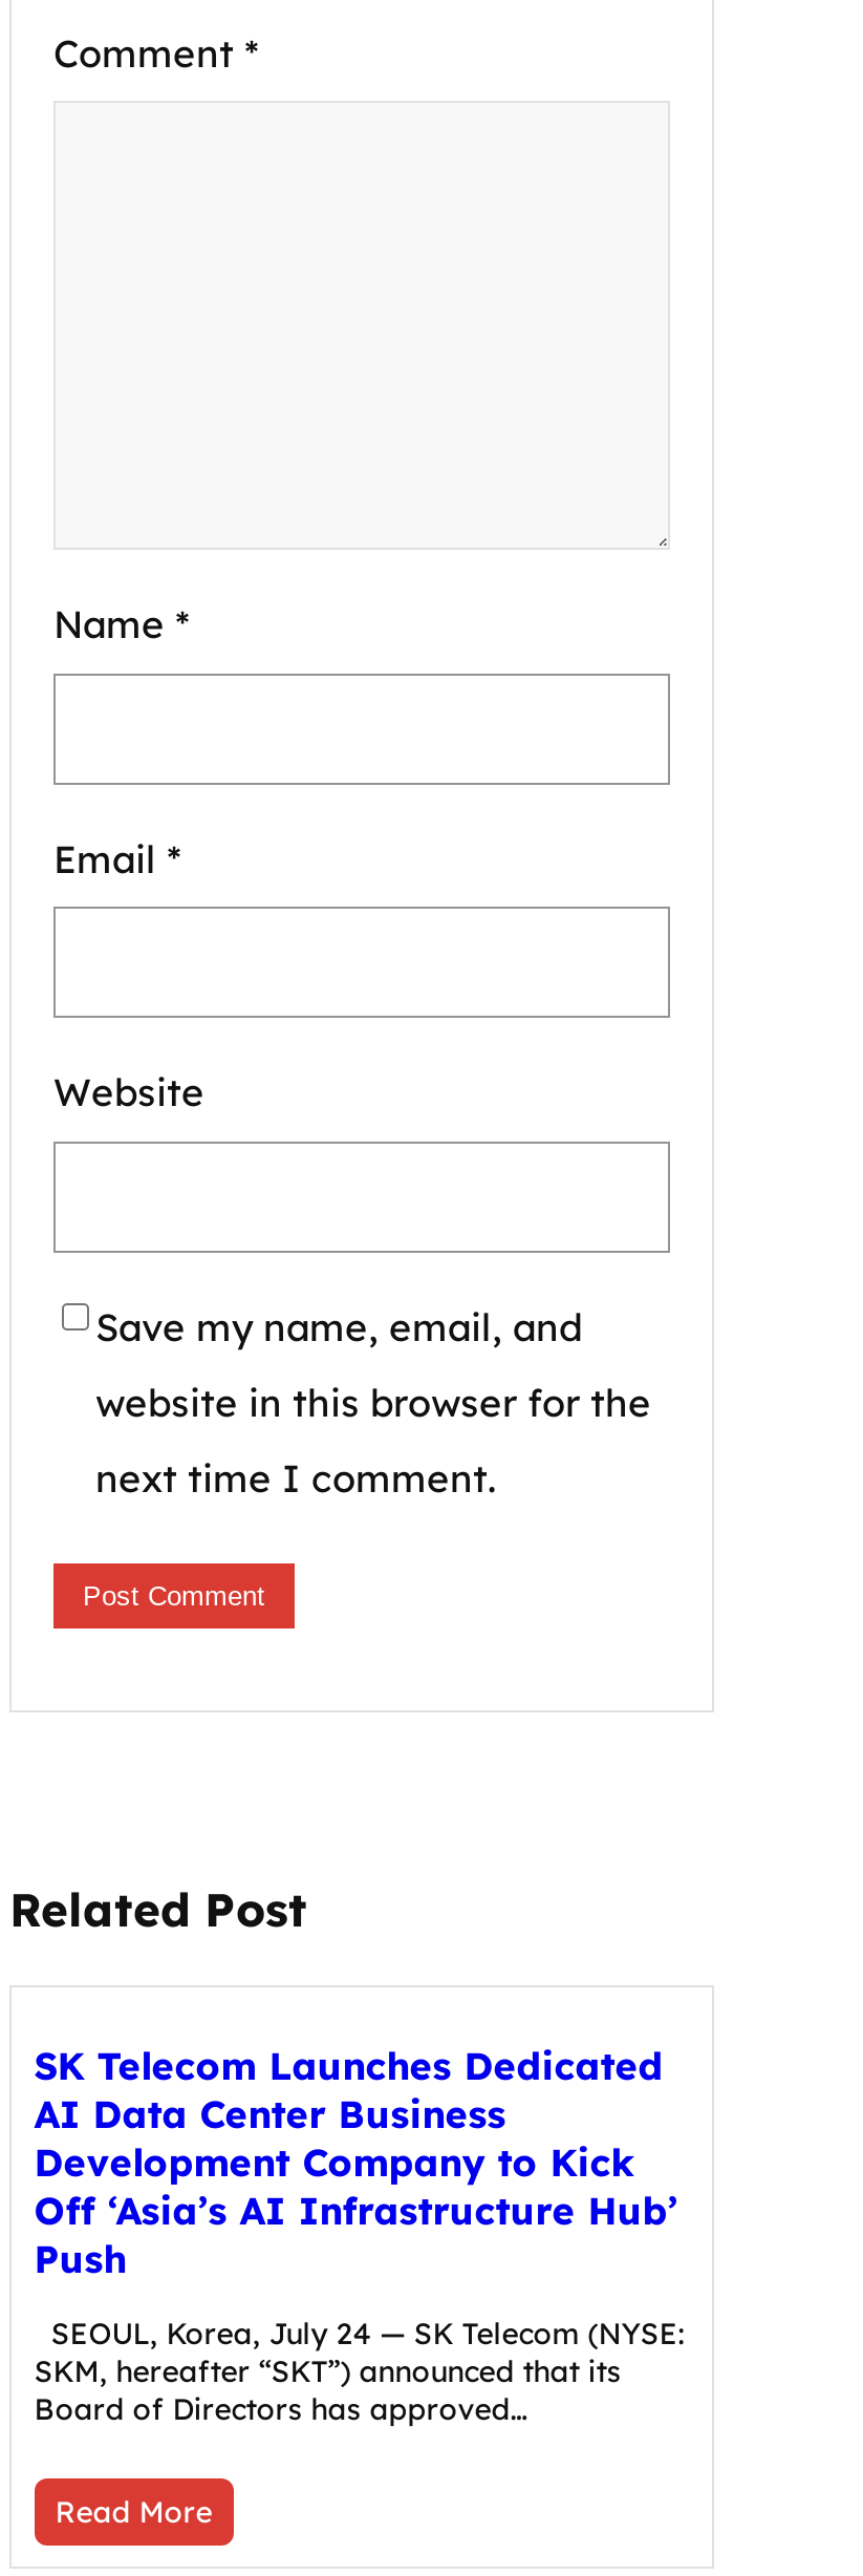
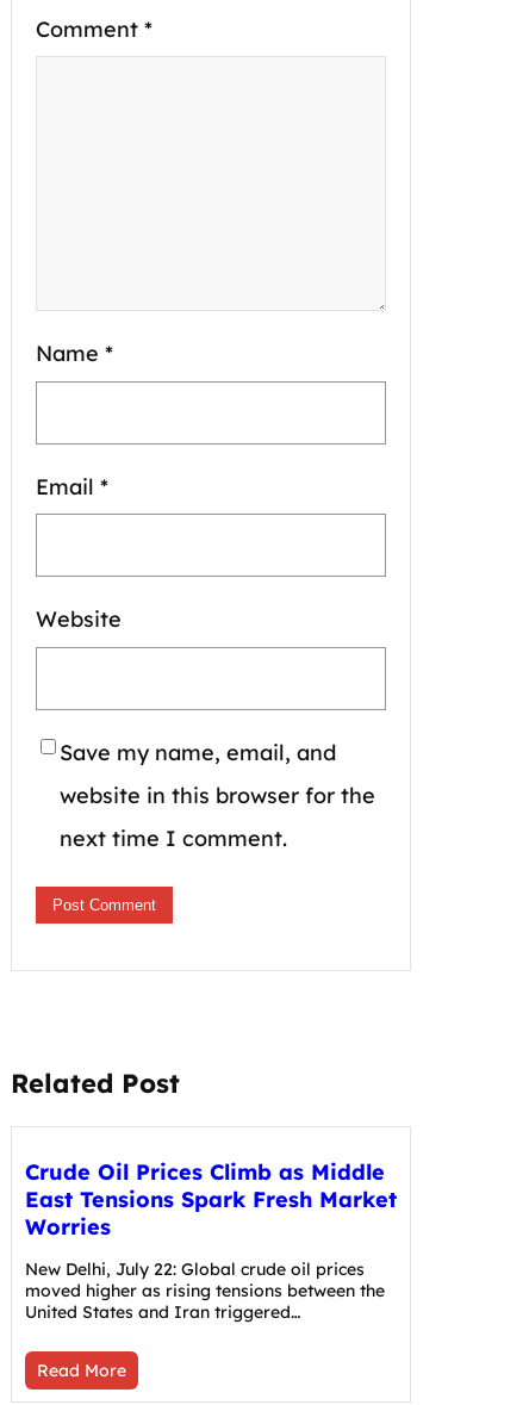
[34,2041,678,2282] SK Telecom Launches Dedicated | AI Data Center Business | Development Company to Kick | Off ‘Asia’s AI Infrastructure Hub’ | Push -> [25,1158,396,1240] Crude Oil Prices Climb as Middle | East Tensions Spark Fresh Market | Worries
[34,2314,684,2427] SEOUL, Korea, July 24 — SK Telecom (NYSE: | SKM, hereafter “SKT”) announced that its | Board of Directors has approved… -> [25,1258,384,1322] New Delhi, July 22: Global crude oil prices | moved higher as rising tensions between the | United States and Iran triggered…

